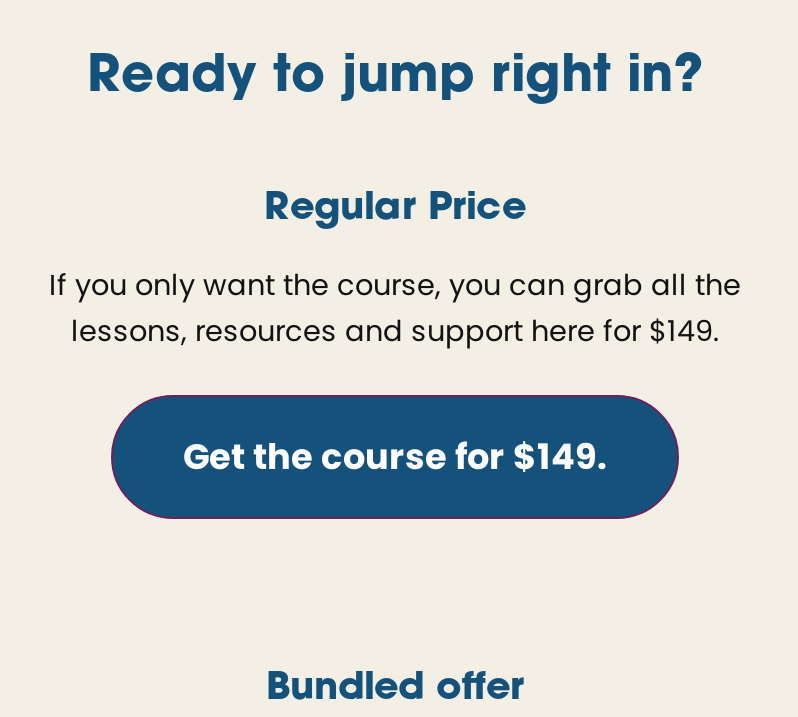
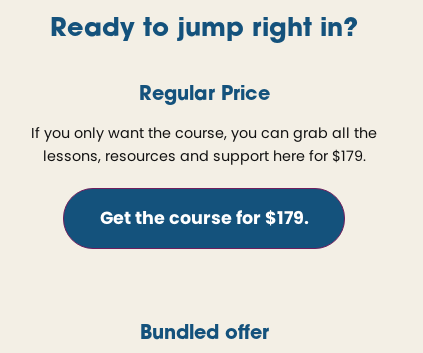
[71,312,719,352] lessons, resources and support here for $149. -> [42,146,365,166] lessons, resources and support here for $179.
[183,432,607,480] Get the course for $149. -> [99,206,308,230] Get the course for $179.

